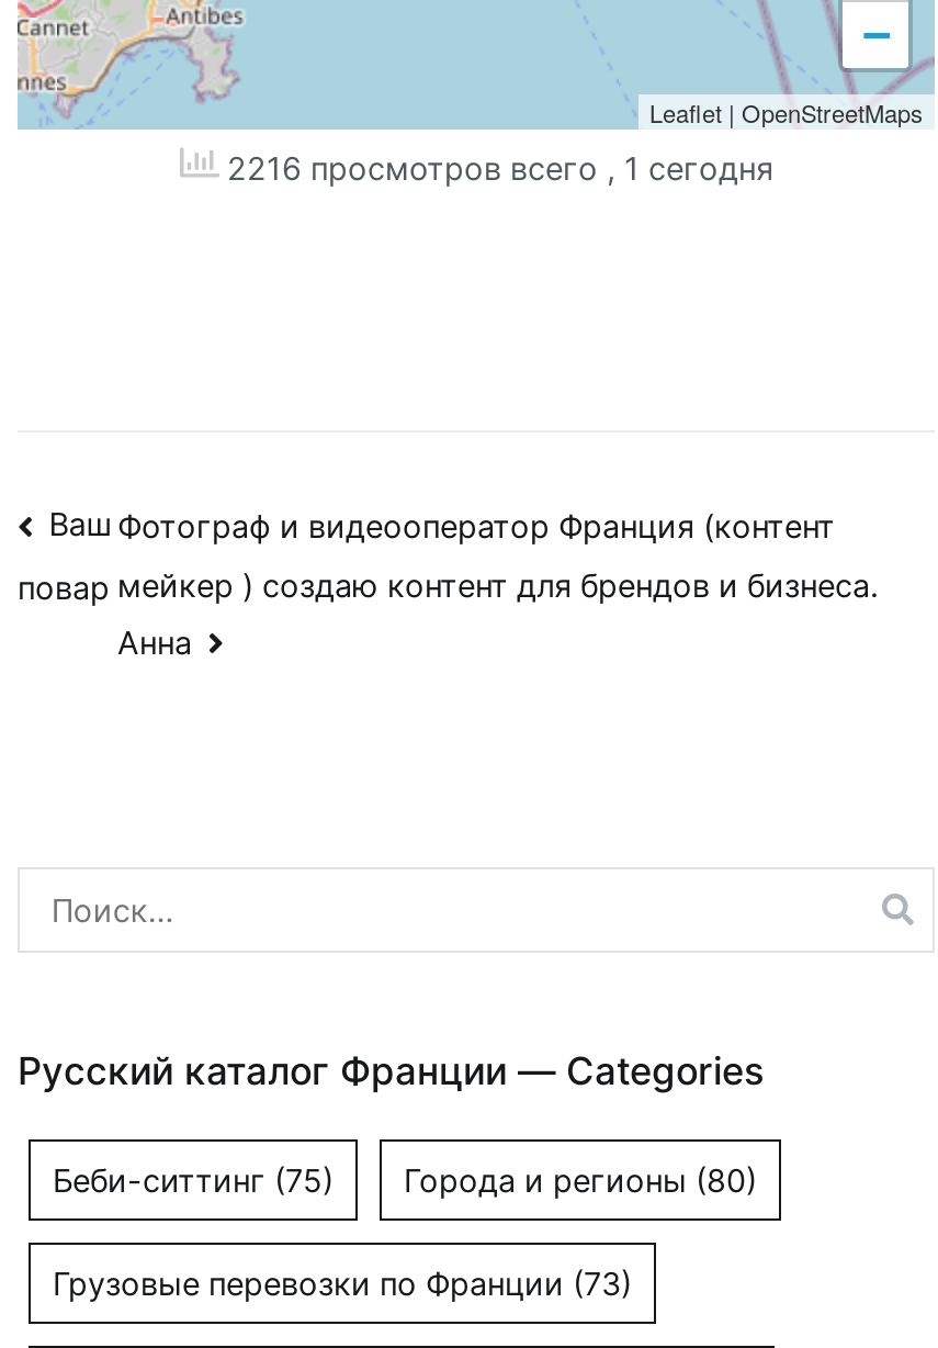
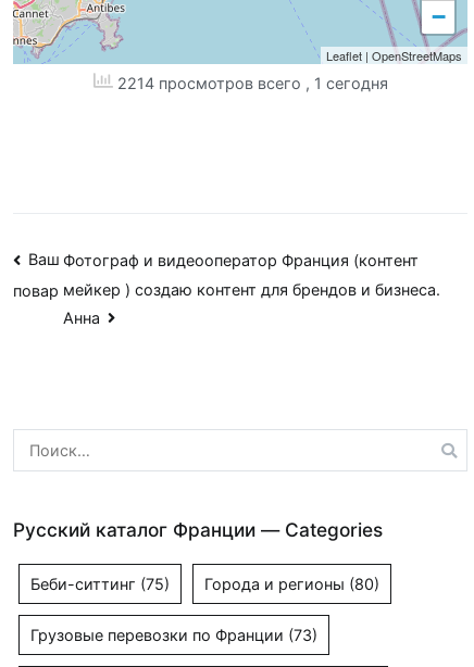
[218,148,773,186] 2216 просмотров всего, 1 сегодня -> [113,73,388,92] 2214 просмотров всего, 1 сегодня

